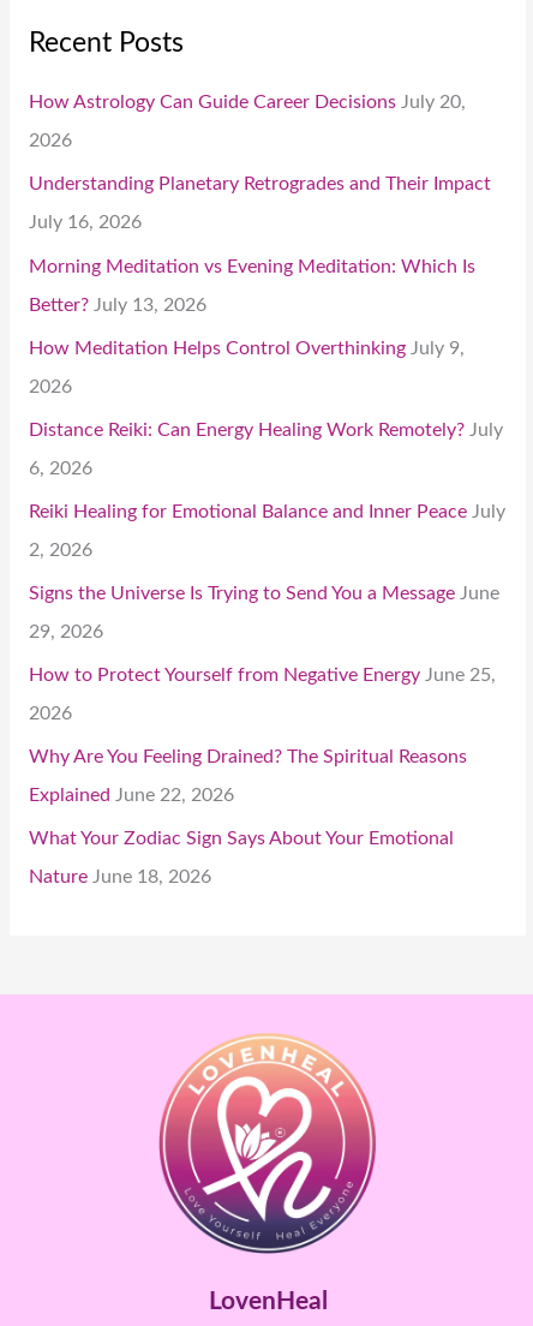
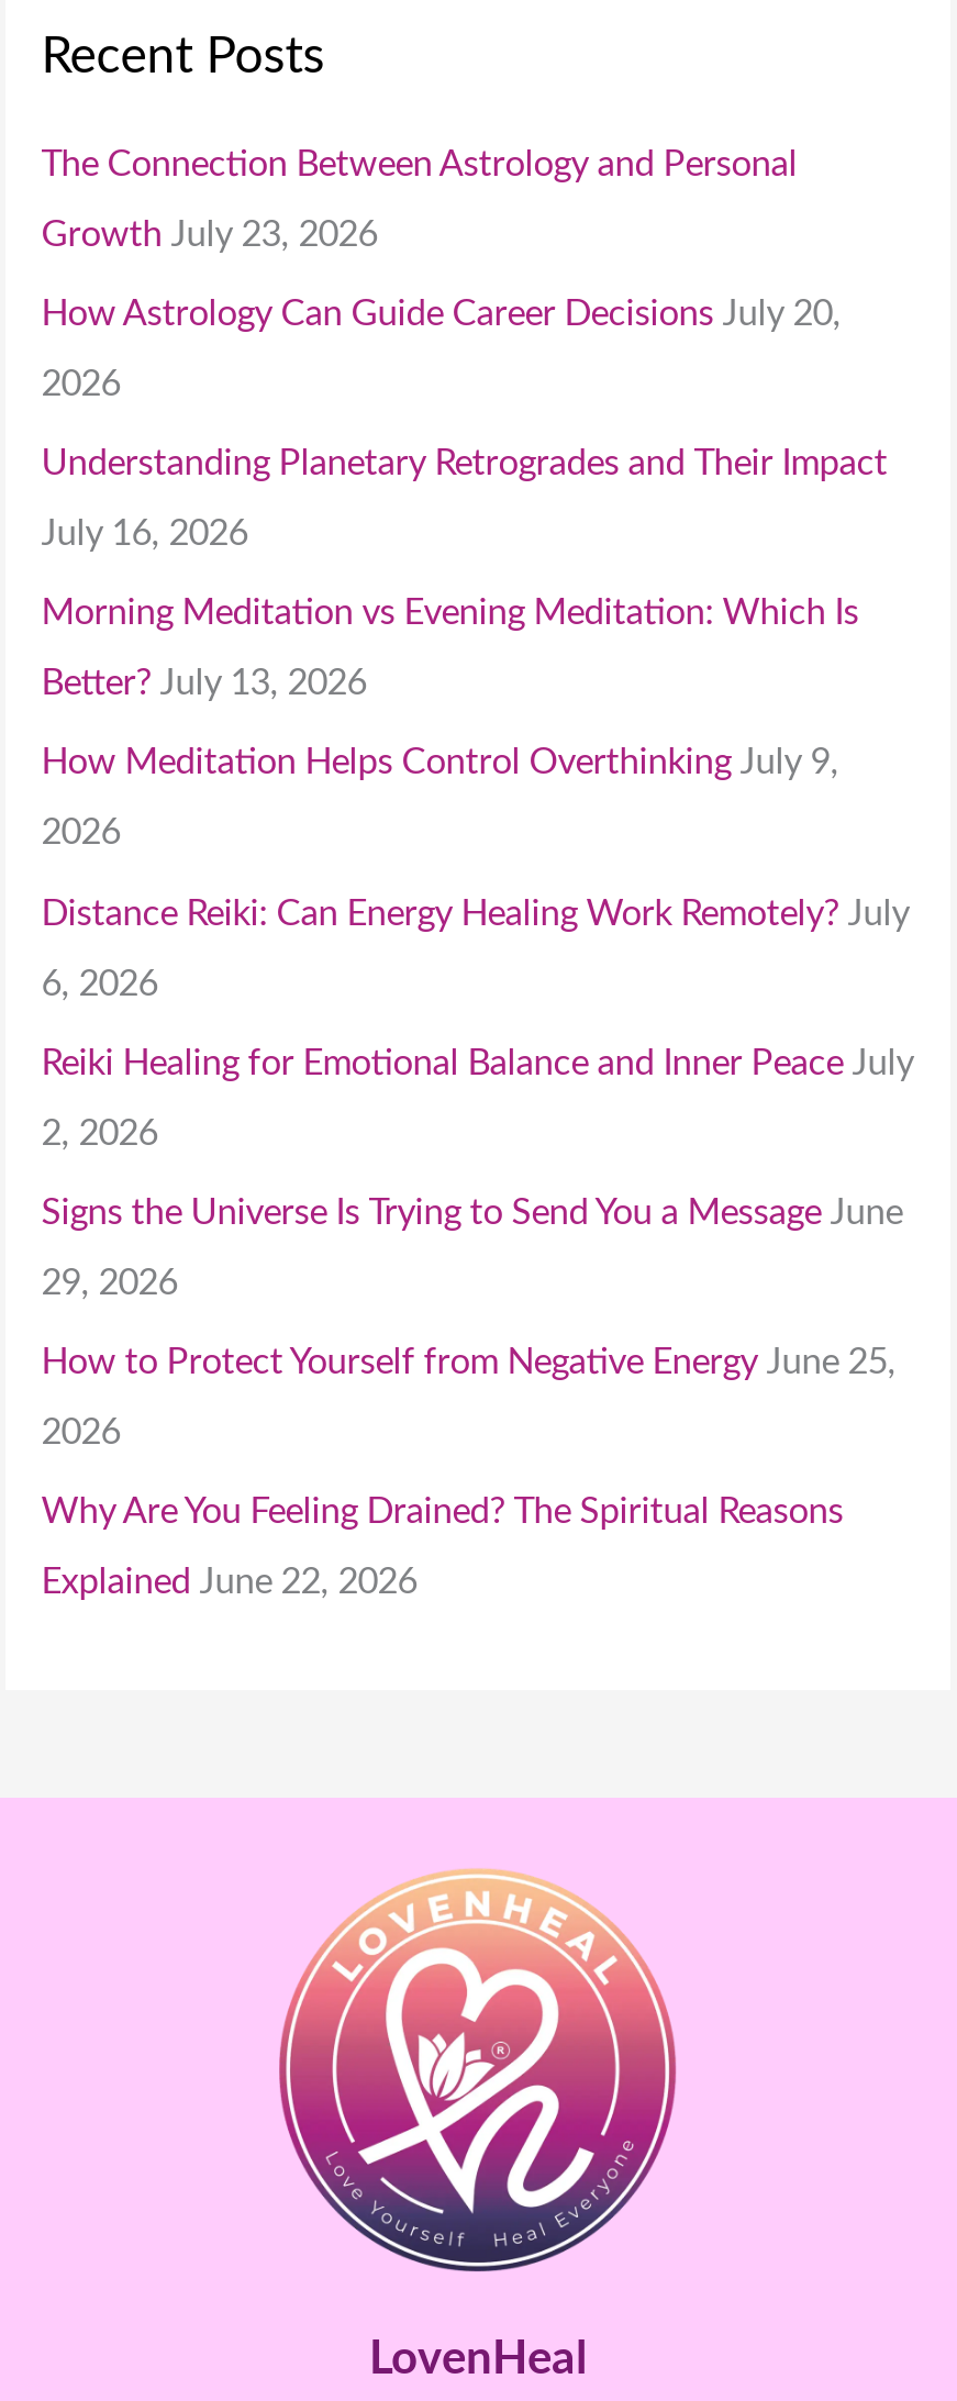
none -> [41,147,797,253] The Connection Between Astrology and Personal | Growth July 23, 2026
moved [29,93,506,805] -> [41,297,914,1599]: How Astrology Can Guide Career Decisions July 20, | 2026 | Understanding Planetary Retrogrades and Their Impact | ... | Why Are You Feeling Drained? The Spiritual Reasons | Explained June 22, 2026
[29,829,454,887] What Your Zodiac Sign Says About Your Emotional | Nature June 18, 2026 -> none

